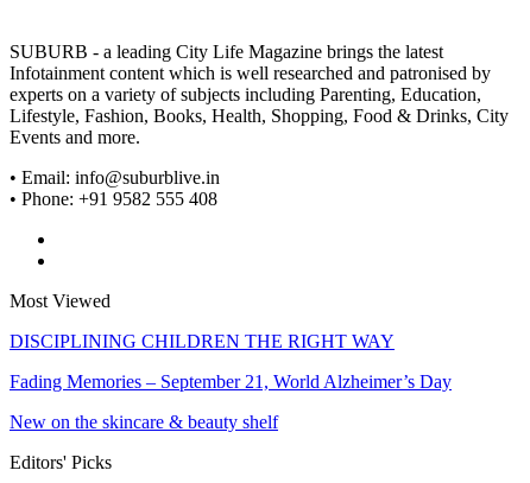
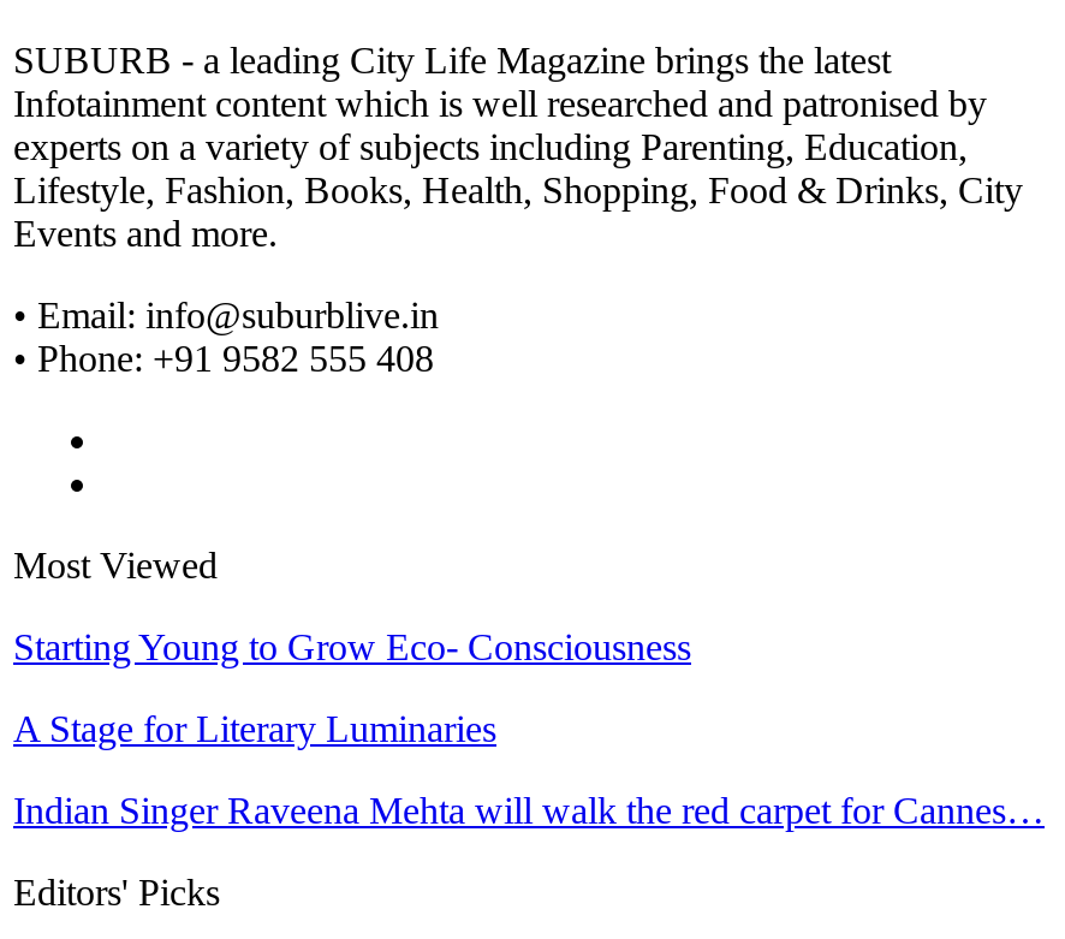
[10,331,395,352] DISCIPLINING CHILDREN THE RIGHT WAY -> [13,627,691,668] Starting Young to Grow Eco- Consciousness
[10,372,452,392] Fading Memories – September 21, World Alzheimer’s Day -> [13,709,496,750] A Stage for Literary Luminaries
[10,412,278,432] New on the skincare & beauty shelf -> [13,791,1045,832] Indian Singer Raveena Mehta will walk the red carpet for Cannes…

